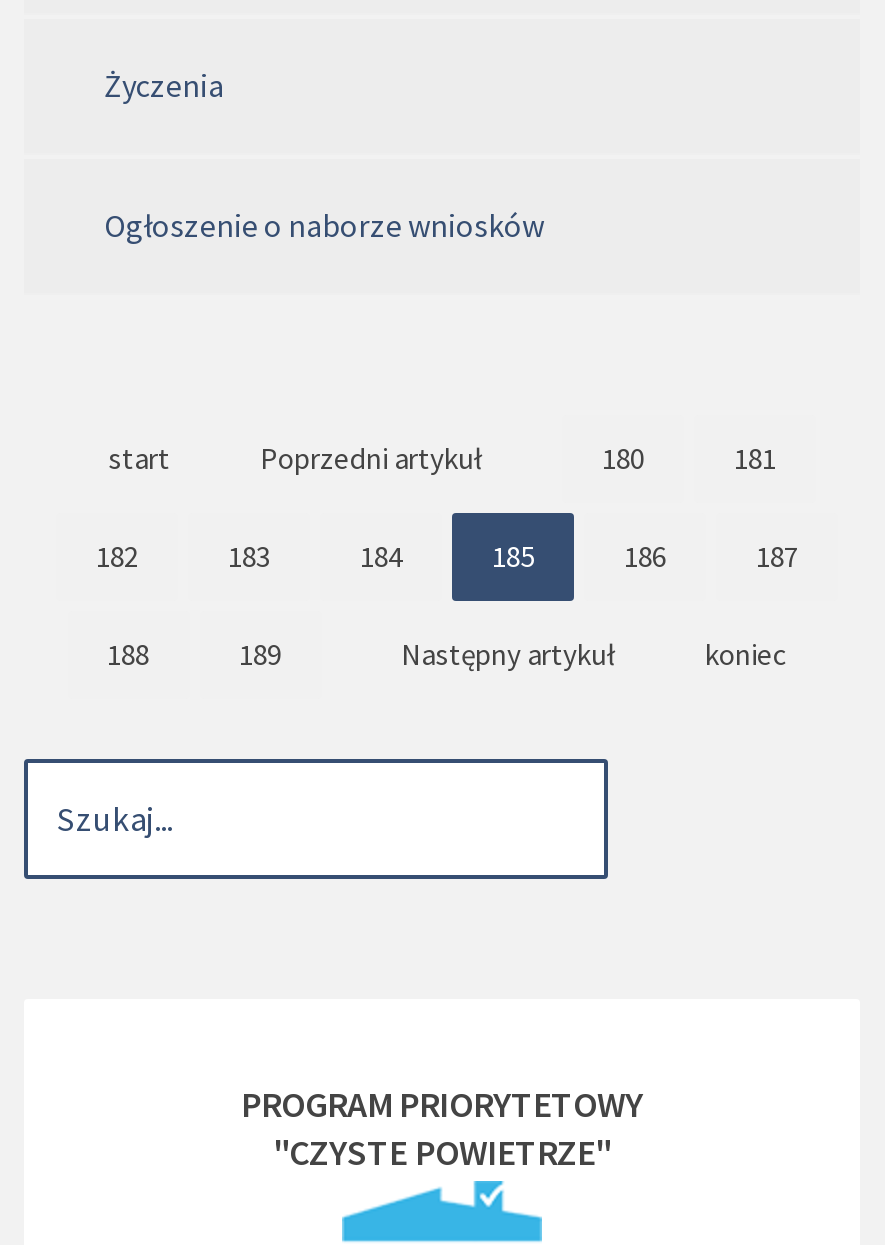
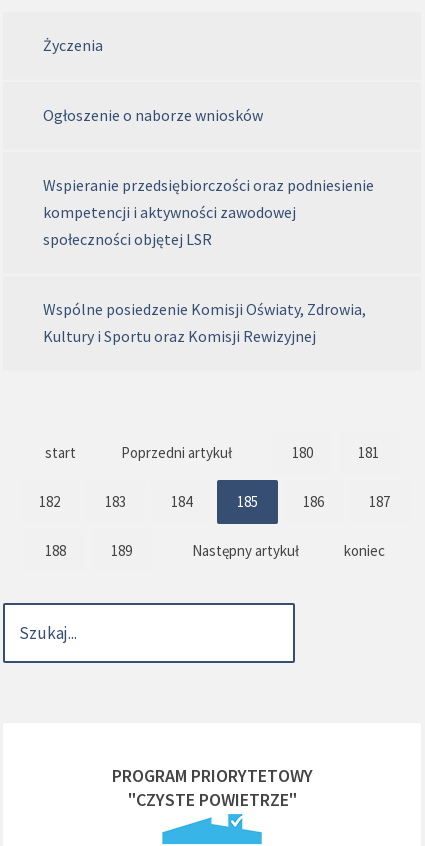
none -> [43,175,374,346] Wspieranie przedsiębiorczości oraz podniesienie | kompetencji i aktywności zawodowej | społeczności objętej LSR | Wspólne posiedzenie Komisji Oświaty, Zdrowia, | Kultury i Sportu oraz Komisji Rewizyjnej

